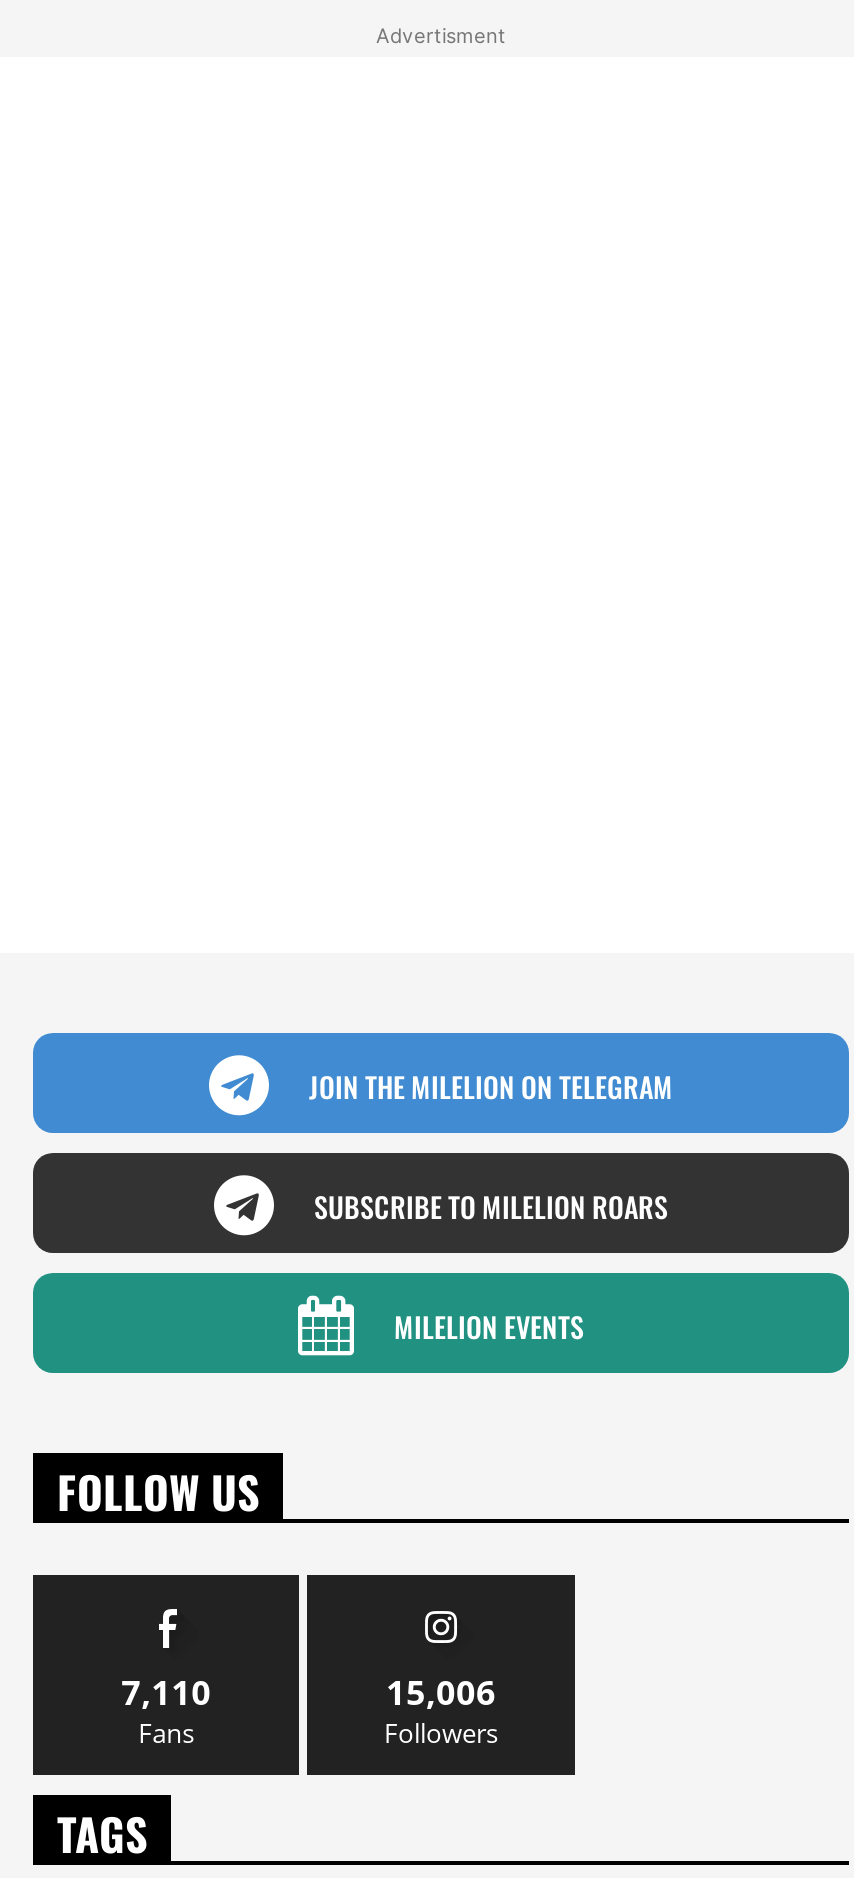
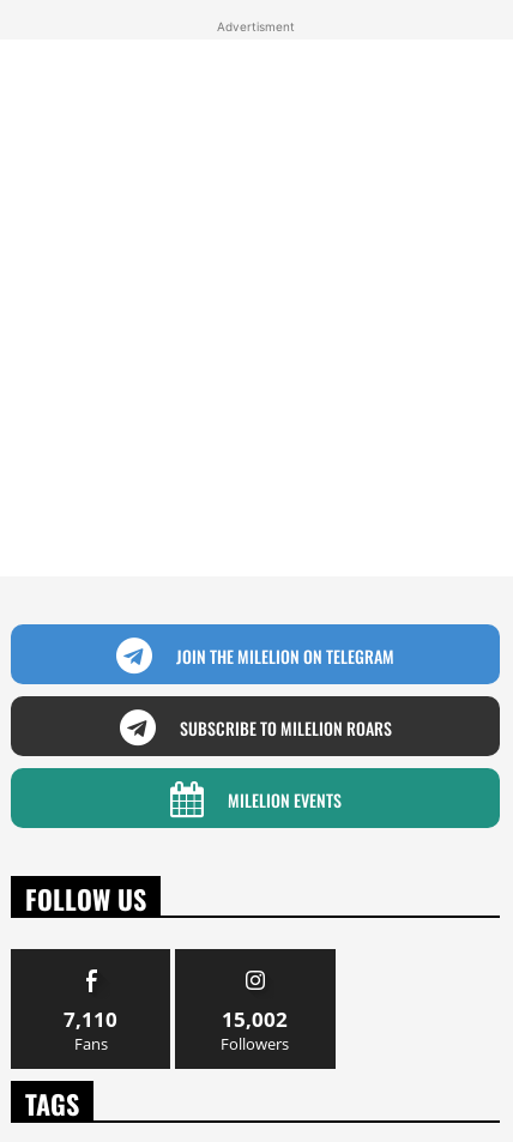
[386,1669,496,1715] 15,006 -> [222,1006,288,1033] 15,002

